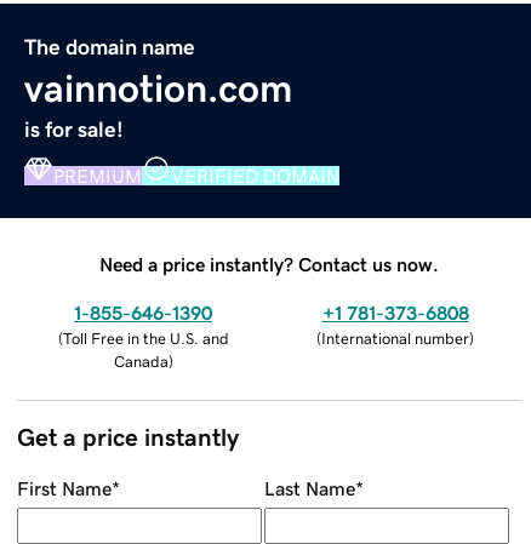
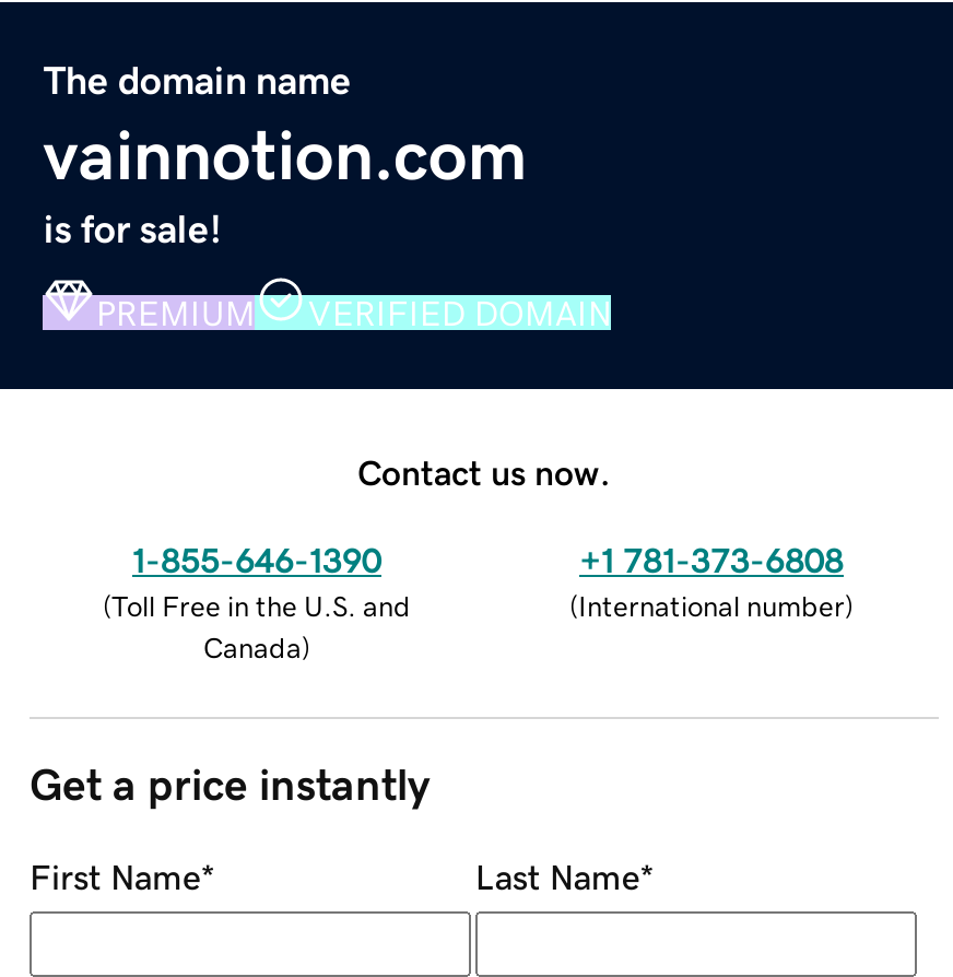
[99,254,439,273] Need a price instantly? Contact us now. -> [357,454,611,489] Contact us now.

